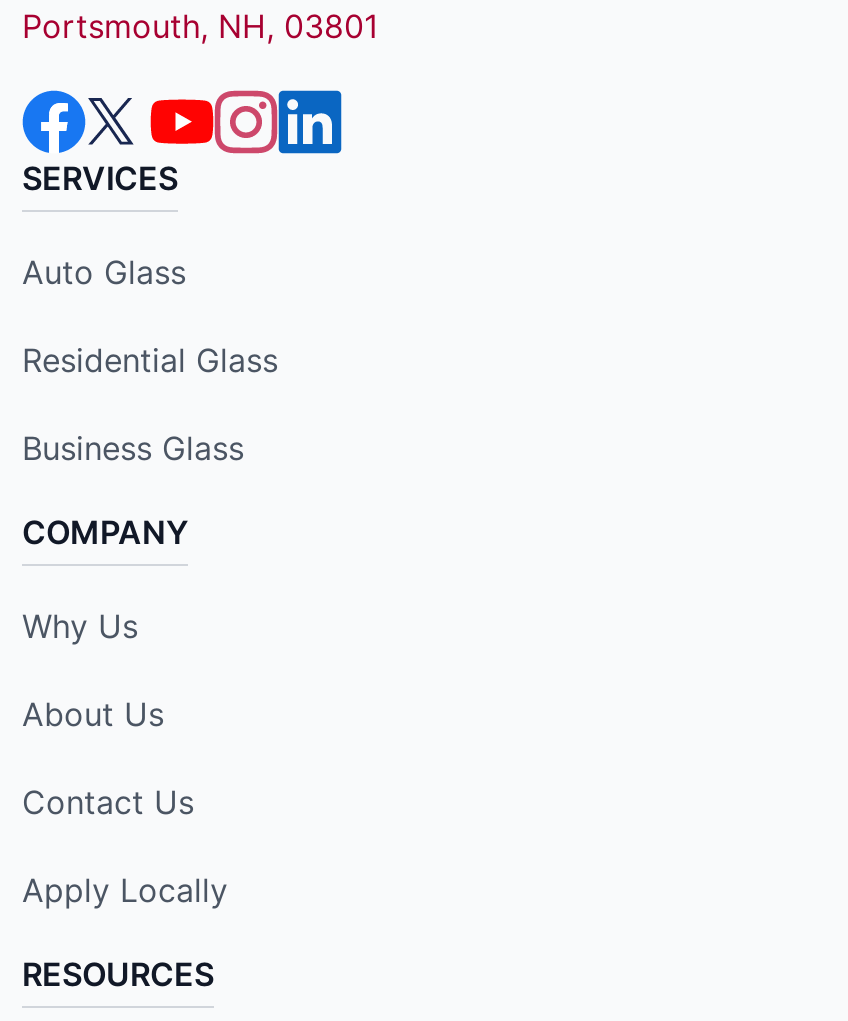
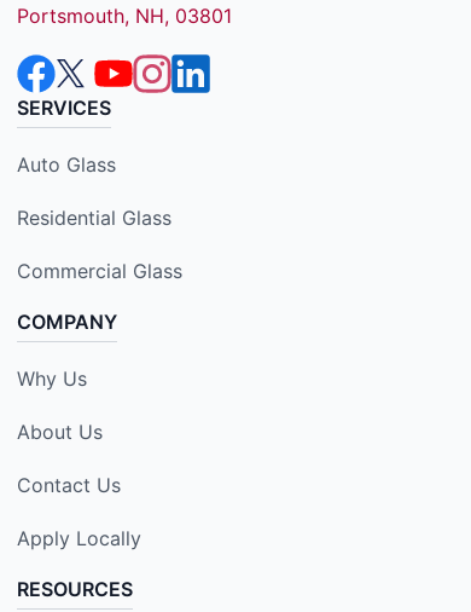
[22,428,244,468] Business Glass -> [17,259,182,283] Commercial Glass

